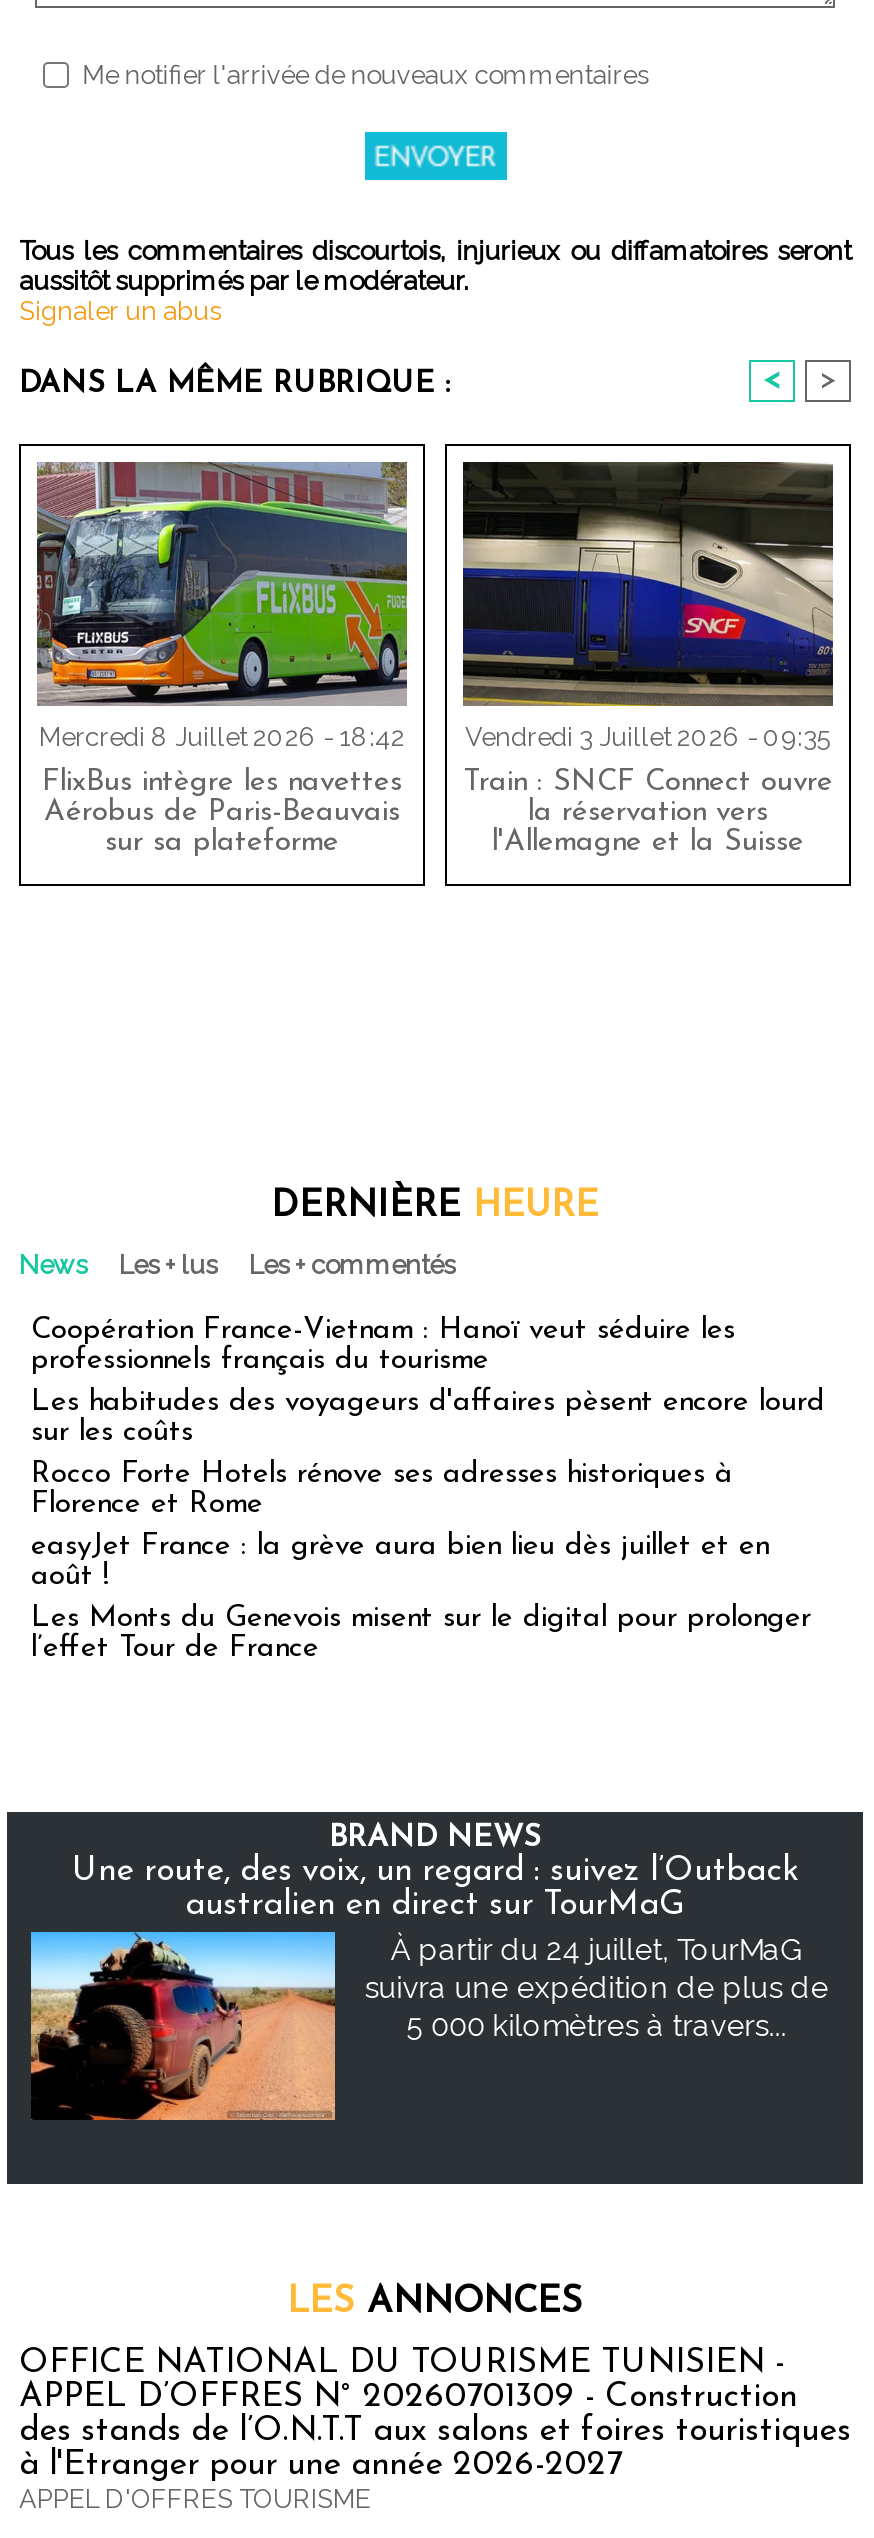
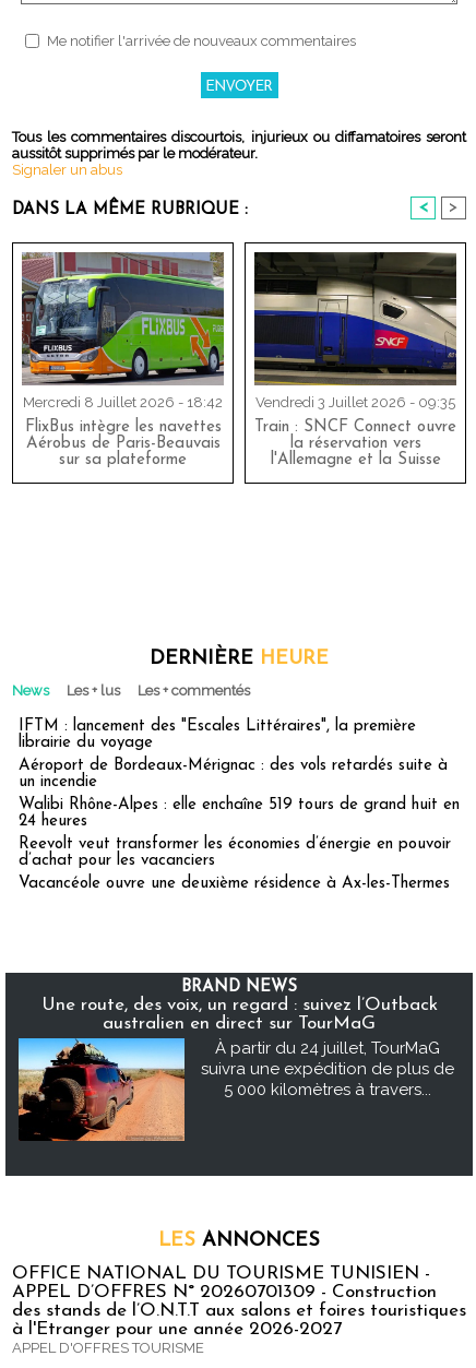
[31,1316,825,1664] Coopération France-Vietnam : Hanoï veut séduire les | professionnels français du tourisme | Les habitudes des voyageurs d'affaires pèsent encore lourd | sur les coûts | Rocco Forte Hotels rénove ses adresses historiques à | Florence et Rome | easyJet France : la grève aura bien lieu dès juillet et en | août ! | Les Monts du Genevois misent sur le digital pour prolonger | l’effet Tour de France -> [19,718,460,892] IFTM : lancement des "Escales Littéraires", la première | librairie du voyage | Aéroport de Bordeaux-Mérignac : des vols retardés suite à | un incendie | Walibi Rhône-Alpes : elle enchaîne 519 tours de grand huit en | 24 heures | Reevolt veut transformer les économies d’énergie en pouvoir | d’achat pour les vacanciers | Vacancéole ouvre une deuxième résidence à Ax-les-Thermes

